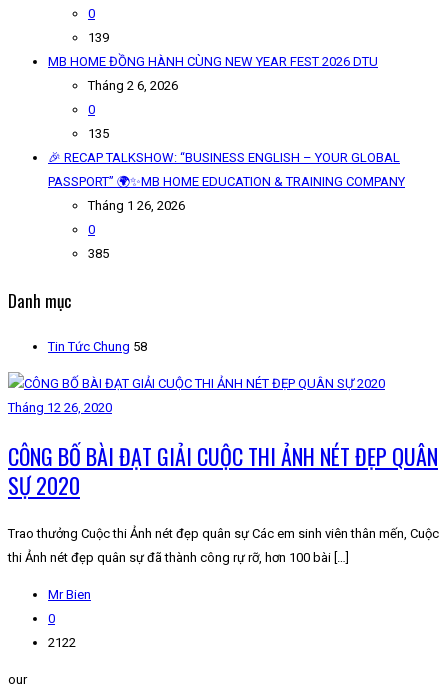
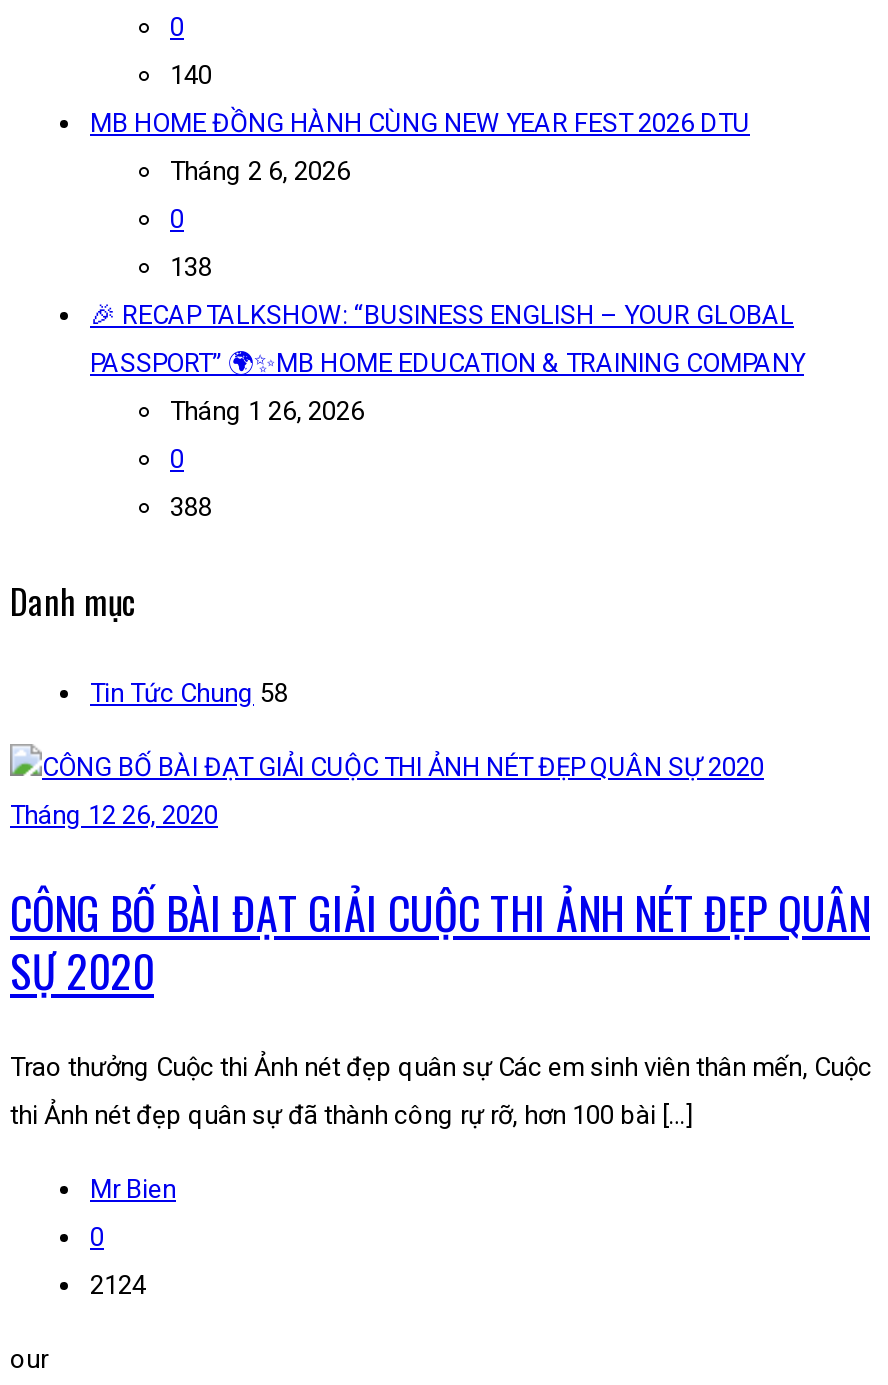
[88,30,109,45] 139 -> [170,61,212,91] 140
[88,126,109,141] 135 -> [170,253,212,283] 138
[88,246,109,261] 385 -> [170,493,212,523] 388
[48,635,76,650] 2122 -> [90,1269,146,1299] 2124

